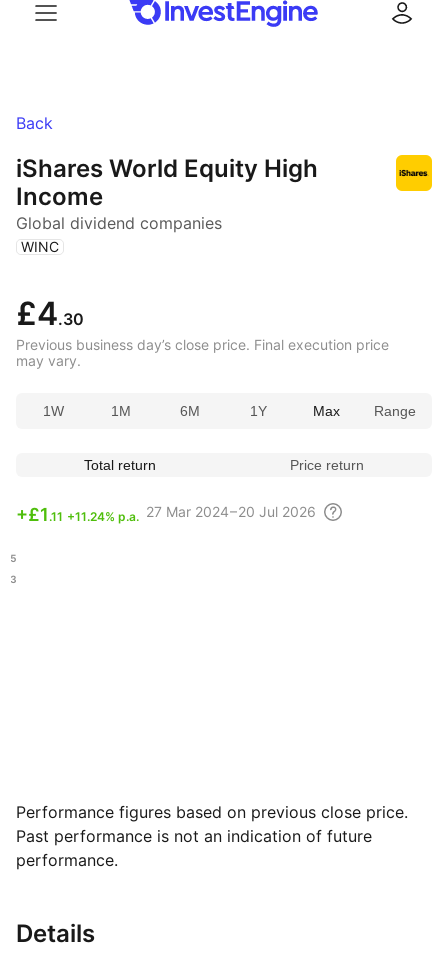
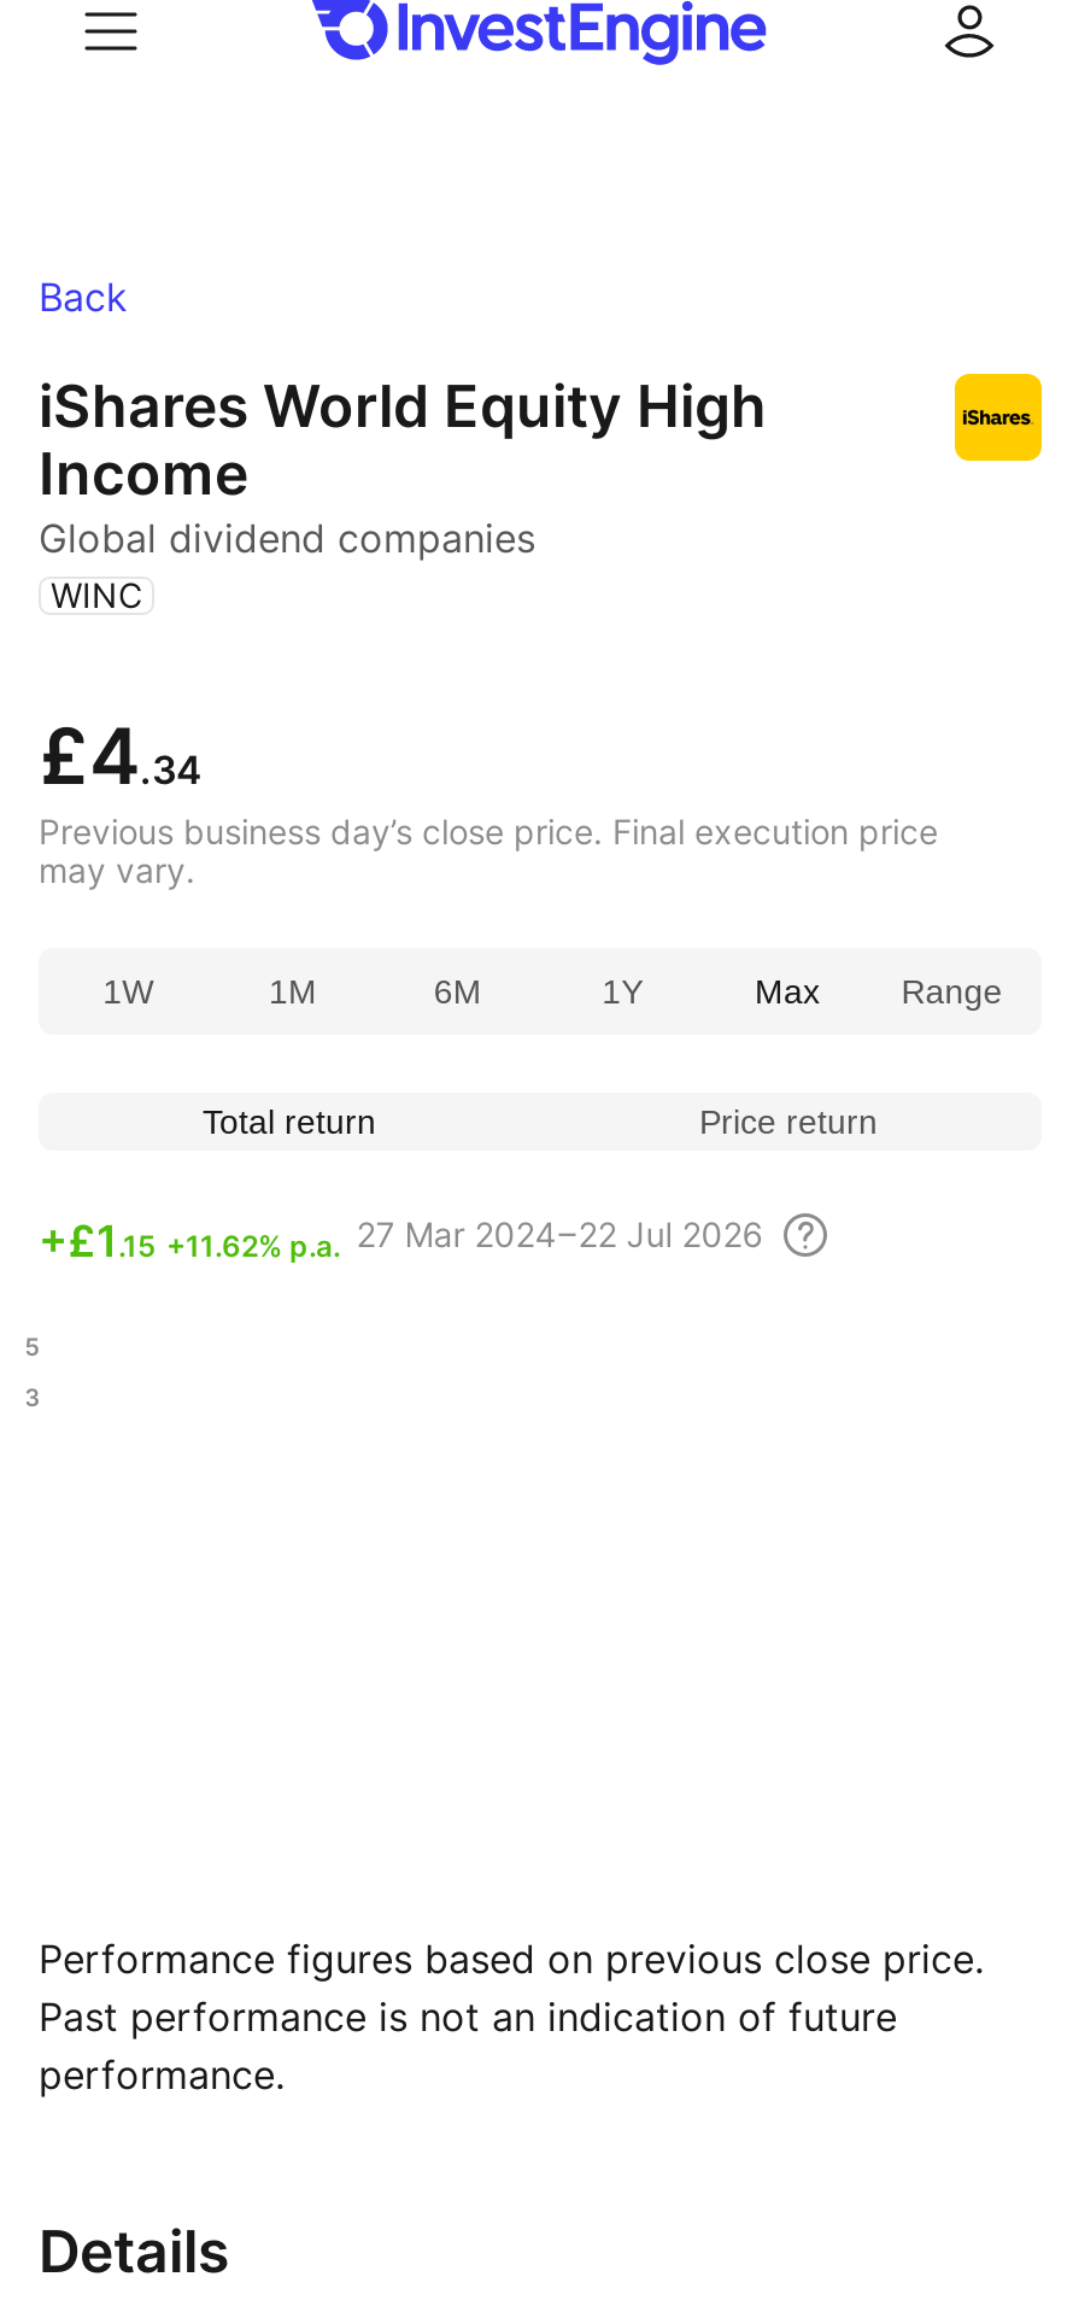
[16,294,84,333] £4.30 -> [39,709,203,803] £4.34
[16,503,316,524] +£1.11 +11.24% p.a. 27 Mar 2024 – 20 Jul 2026 -> [39,1213,764,1265] +£1.15 +11.62% p.a. 27 Mar 2024 – 22 Jul 2026

